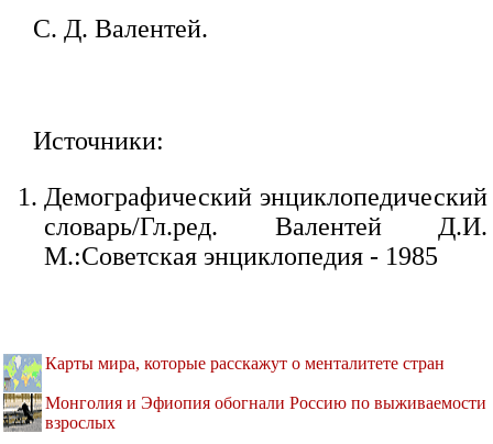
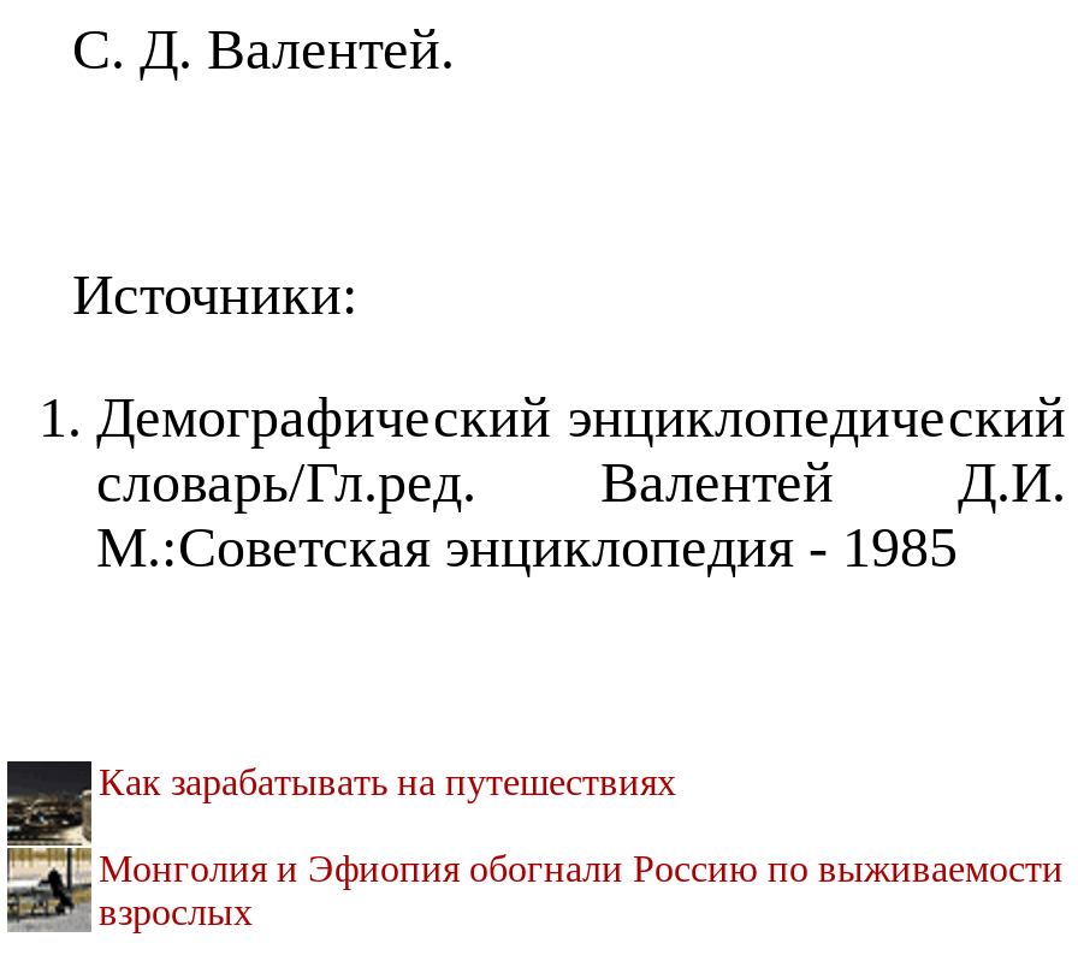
[3,354,445,393] [image] | Карты мира, которые расскажут о менталитете стран -> [7,759,676,846] [image] | Как зарабатывать на путешествиях

